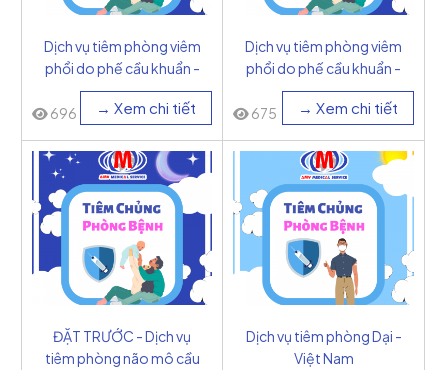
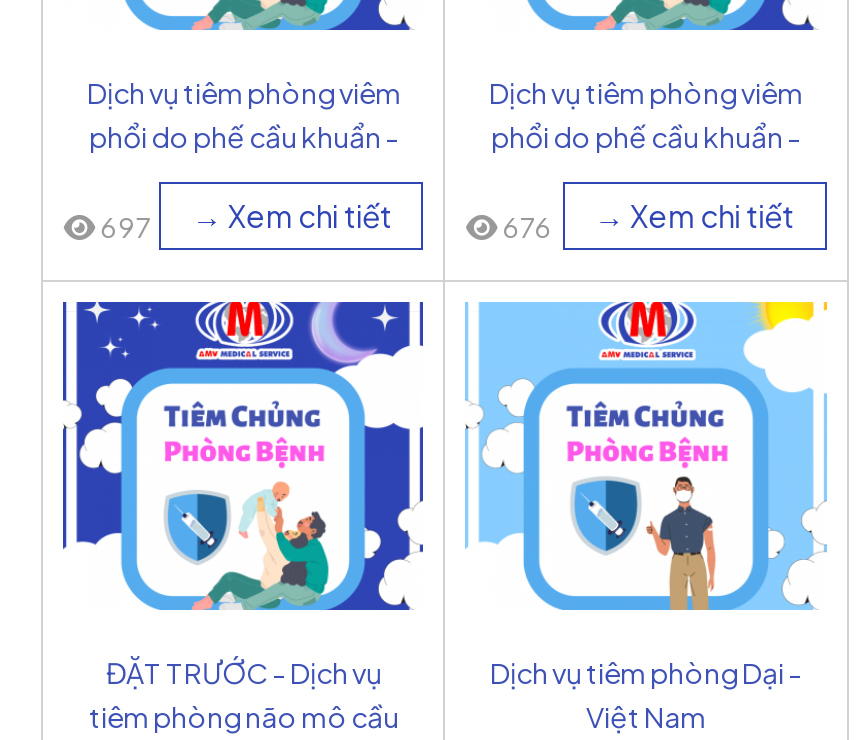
[48,104,77,122] 696 -> [96,208,152,244] 697
[249,104,277,122] 675 -> [498,208,552,244] 676

